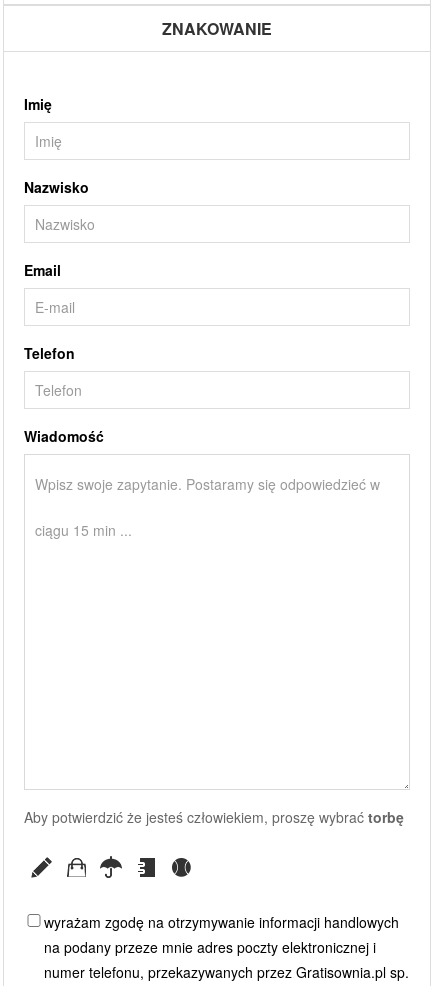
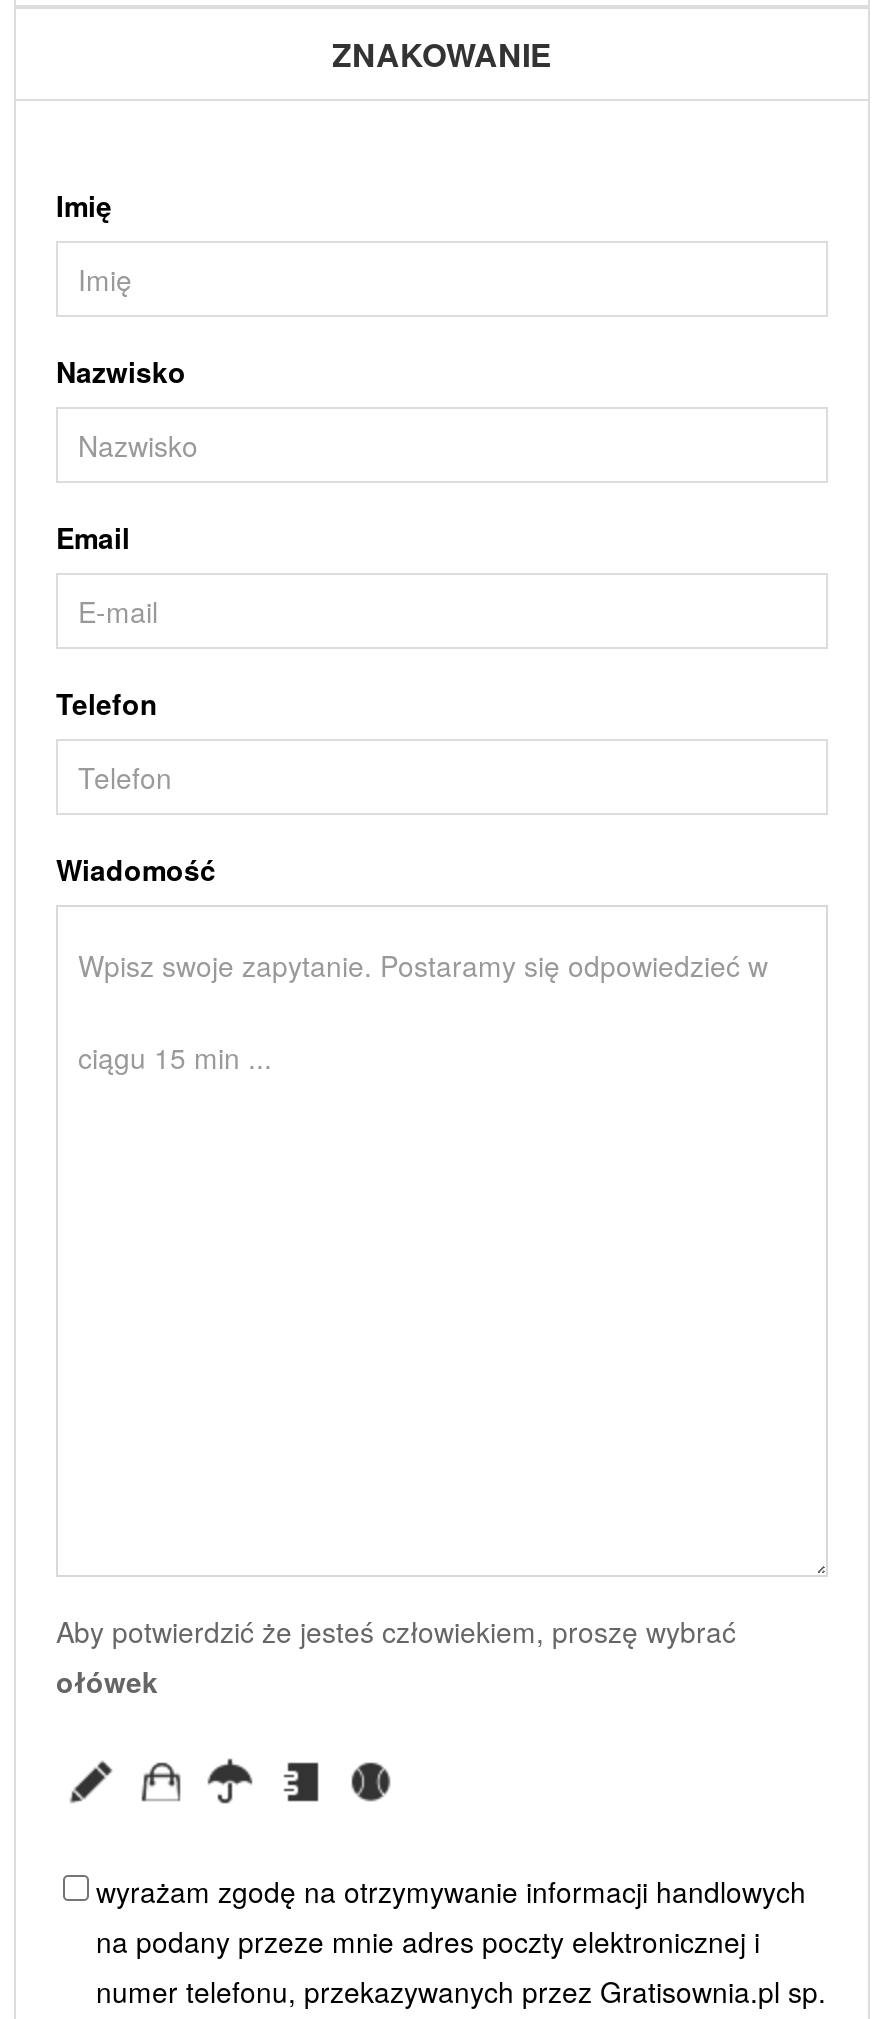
[24,807,404,827] Aby potwierdzić że jesteś człowiekiem, proszę wybrać torbę -> [56,1612,736,1702] Aby potwierdzić że jesteś człowiekiem, proszę wybrać | ołówek

